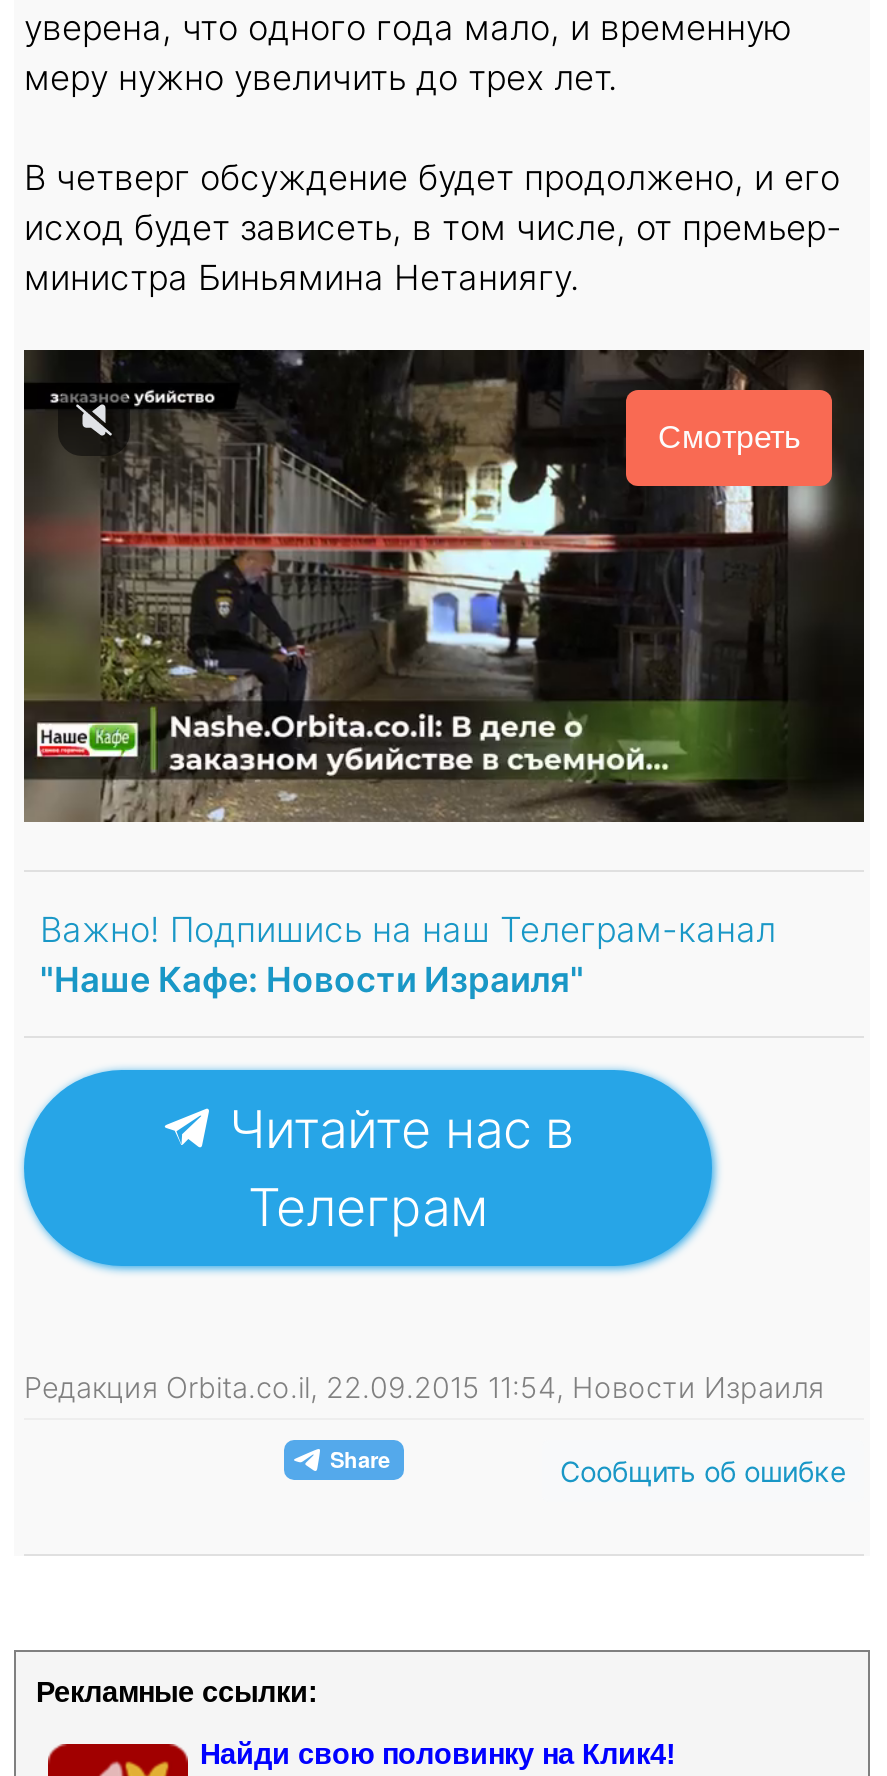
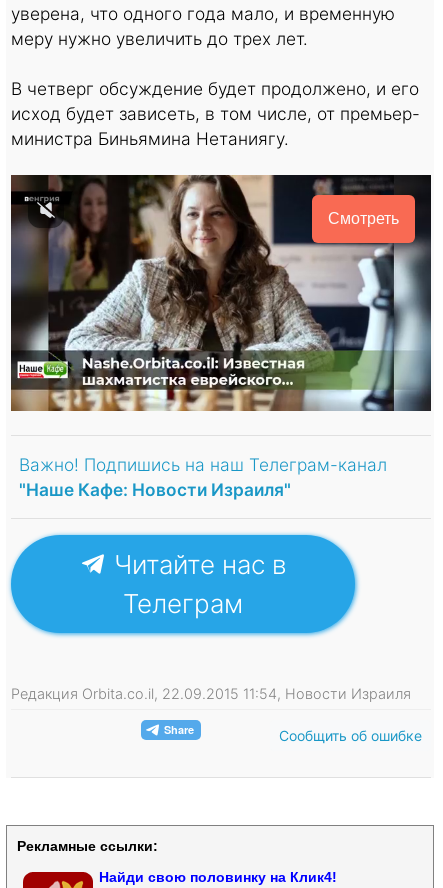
[24,348,866,824] [image] -> [11,174,432,412] [image]

